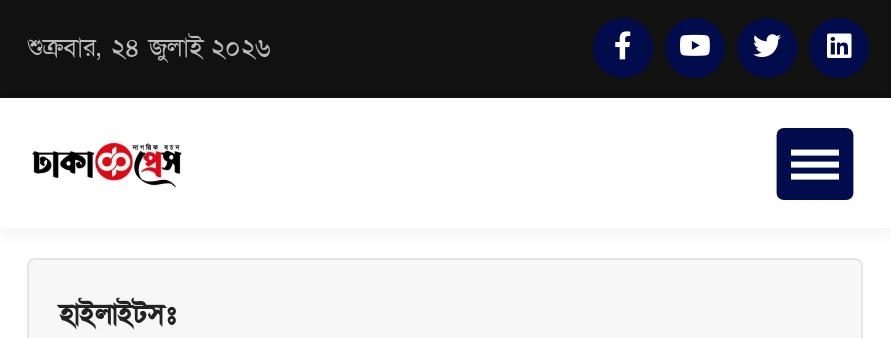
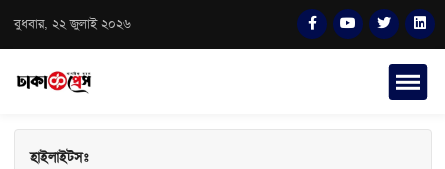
[27,31,271,63] শুক্রবার, ২৪ জুলাই ২০২৬ -> [14,15,131,31] বুধবার, ২২ জুলাই ২০২৬

